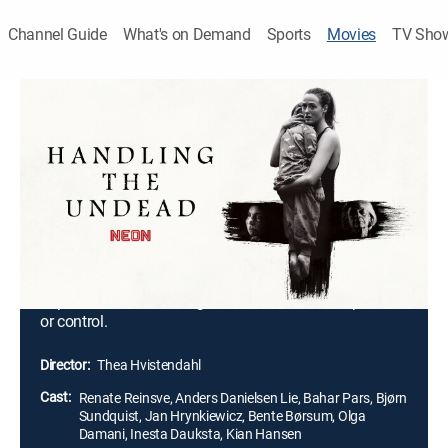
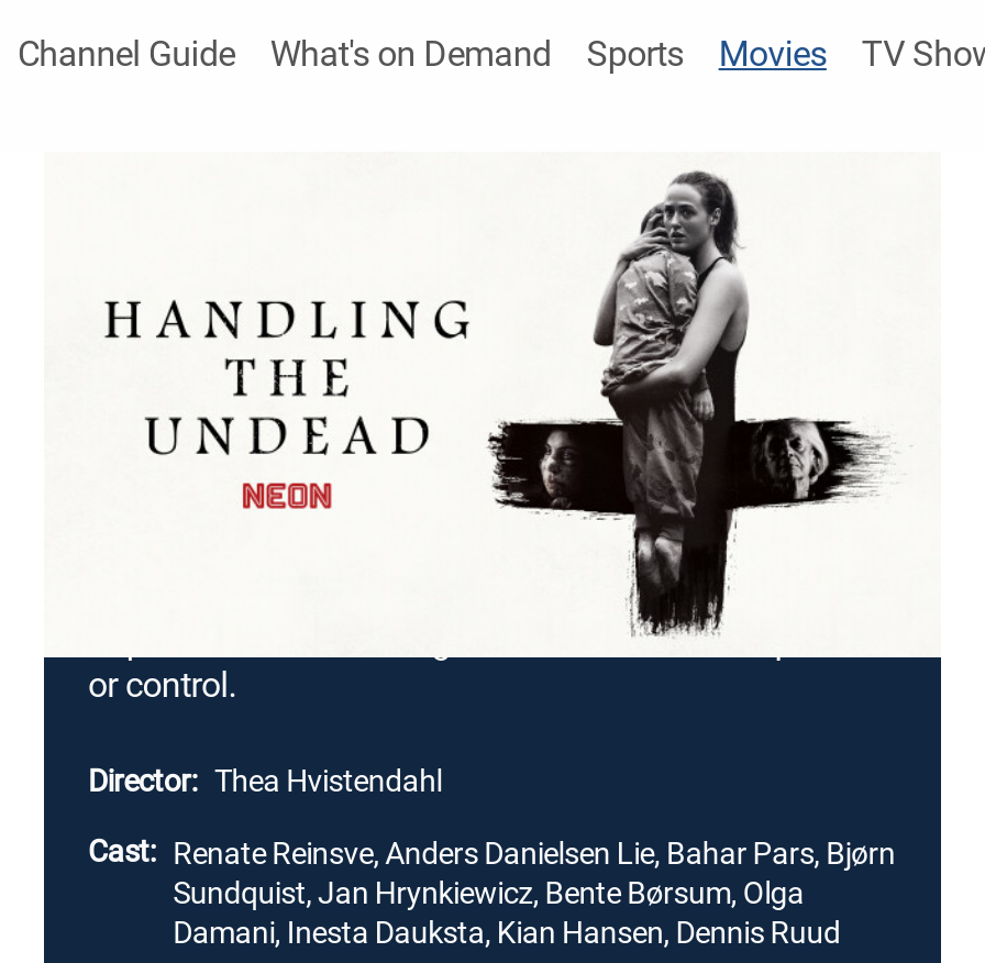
[79,424,302,443] Damani, Inesta Dauksta, Kian Hansen -> [173,910,840,952] Damani, Inesta Dauksta, Kian Hansen, Dennis Ruud

